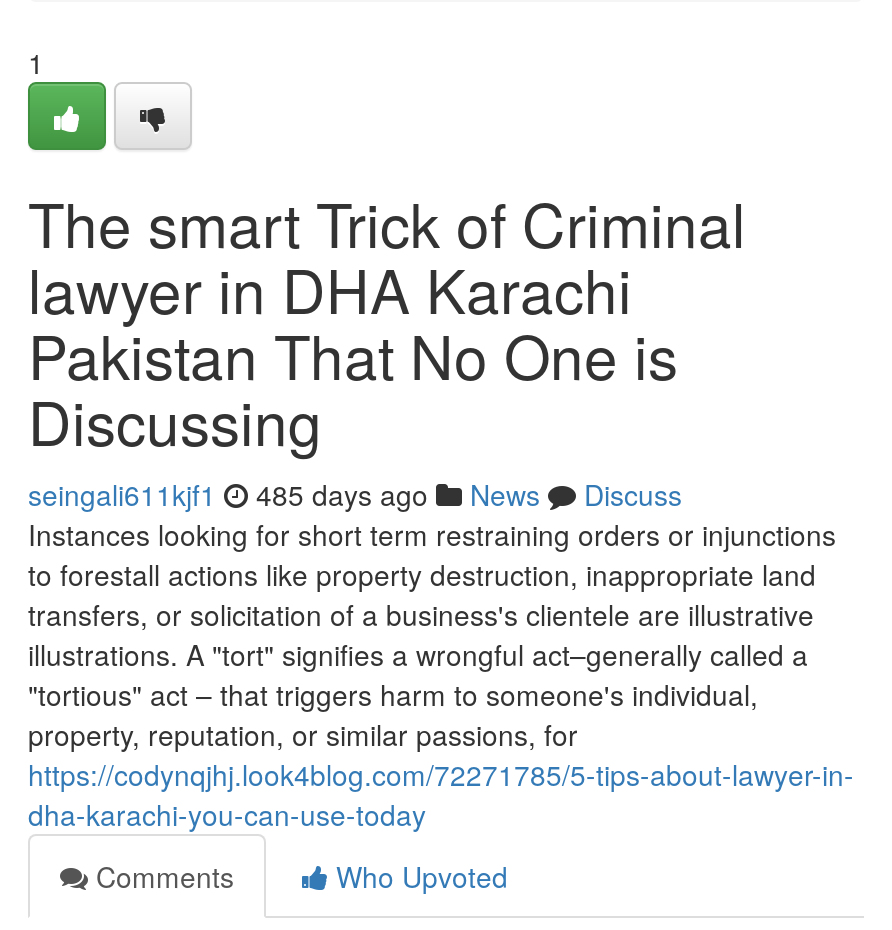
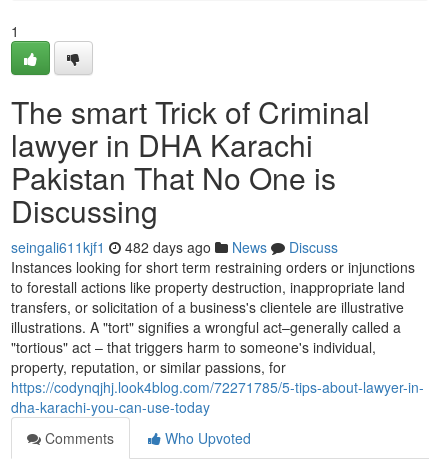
[28,474,682,514] seingali611kjf1 485 days ago News Discuss -> [11,237,338,257] seingali611kjf1 482 days ago News Discuss

